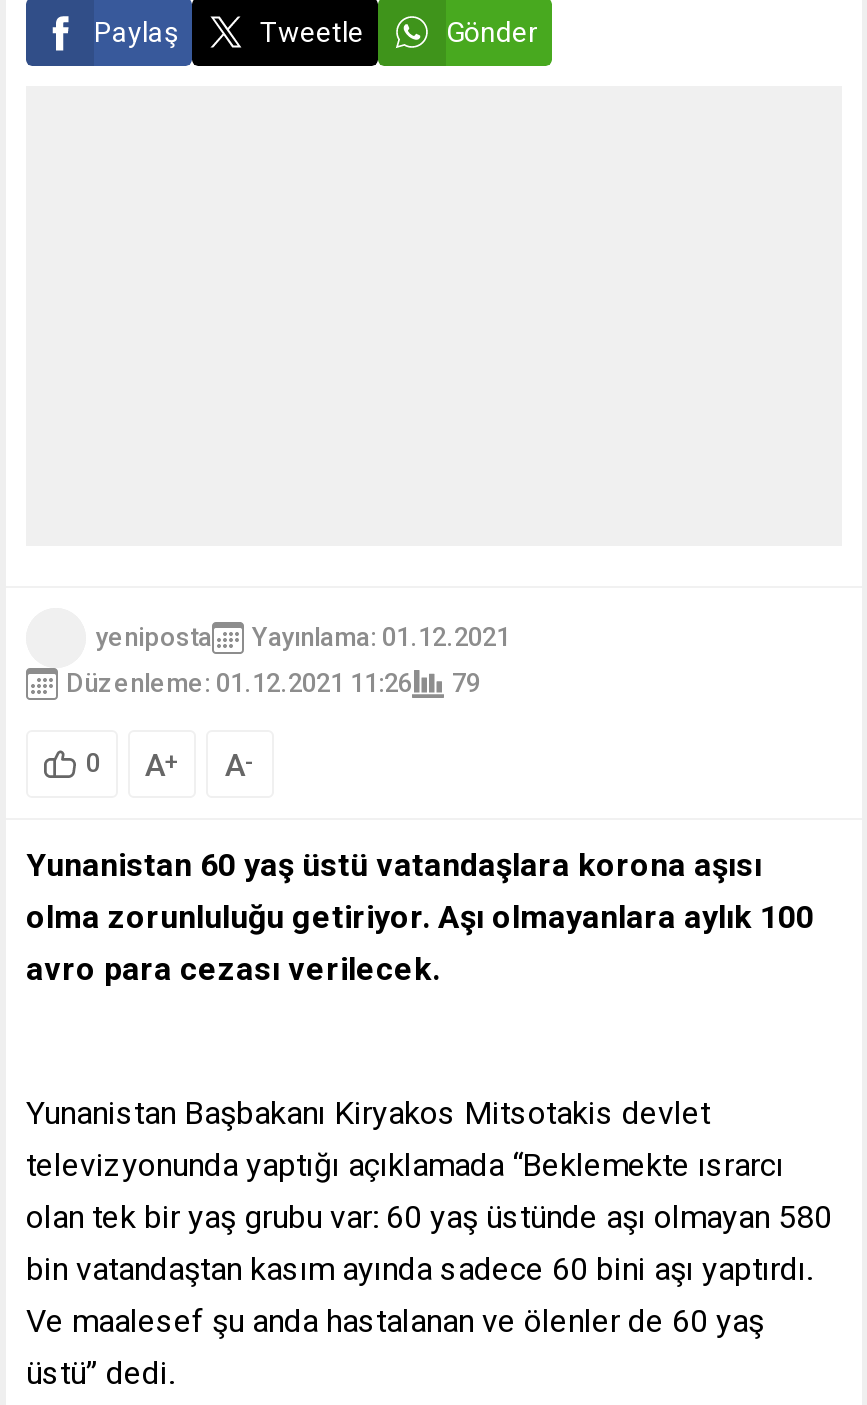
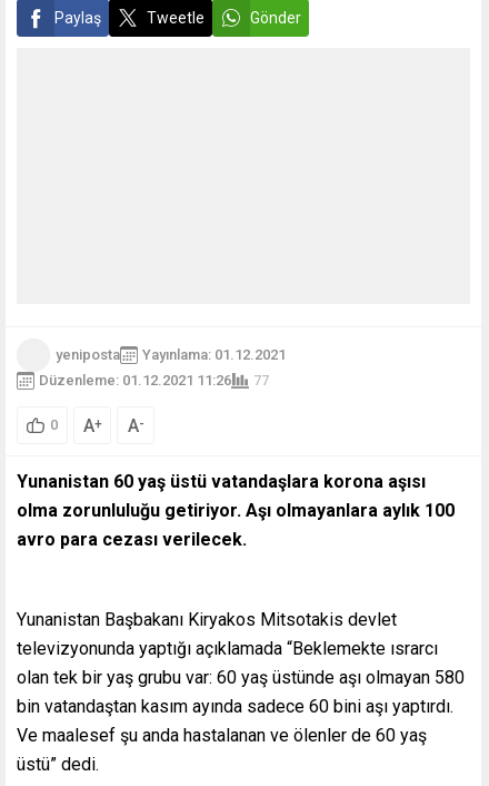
[66,668,480,698] Düzenleme: 01.12.2021 11:26 79 -> [39,372,269,389] Düzenleme: 01.12.2021 11:26 77

